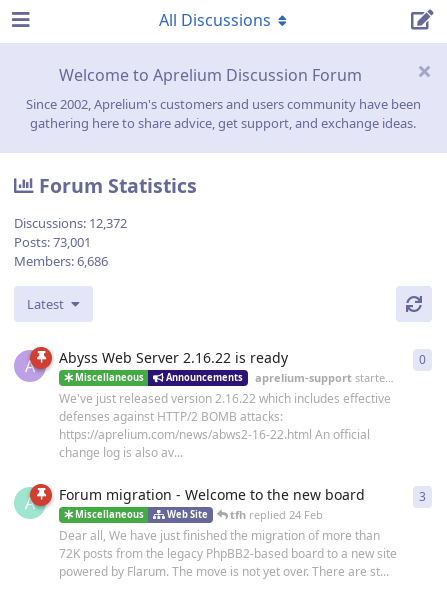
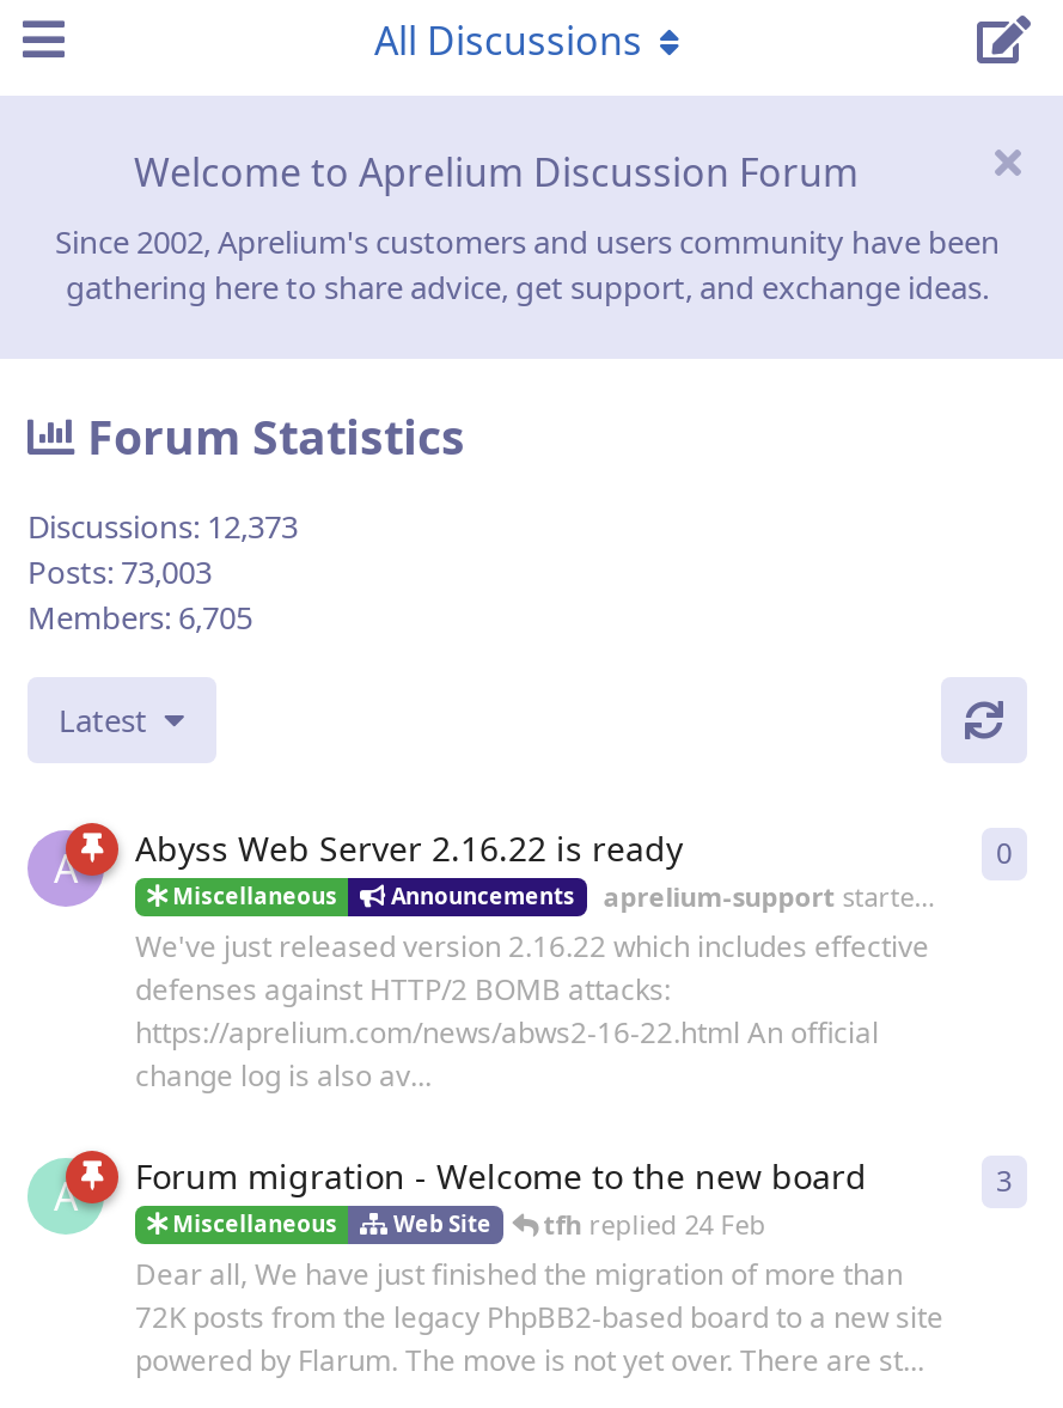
[14,214,127,232] Discussions: 12,372 -> [28,505,298,548] Discussions: 12,373
[14,233,91,251] Posts: 73,001 -> [28,551,212,594] Posts: 73,003
[14,252,108,270] Members: 6,686 -> [28,596,252,639] Members: 6,705

